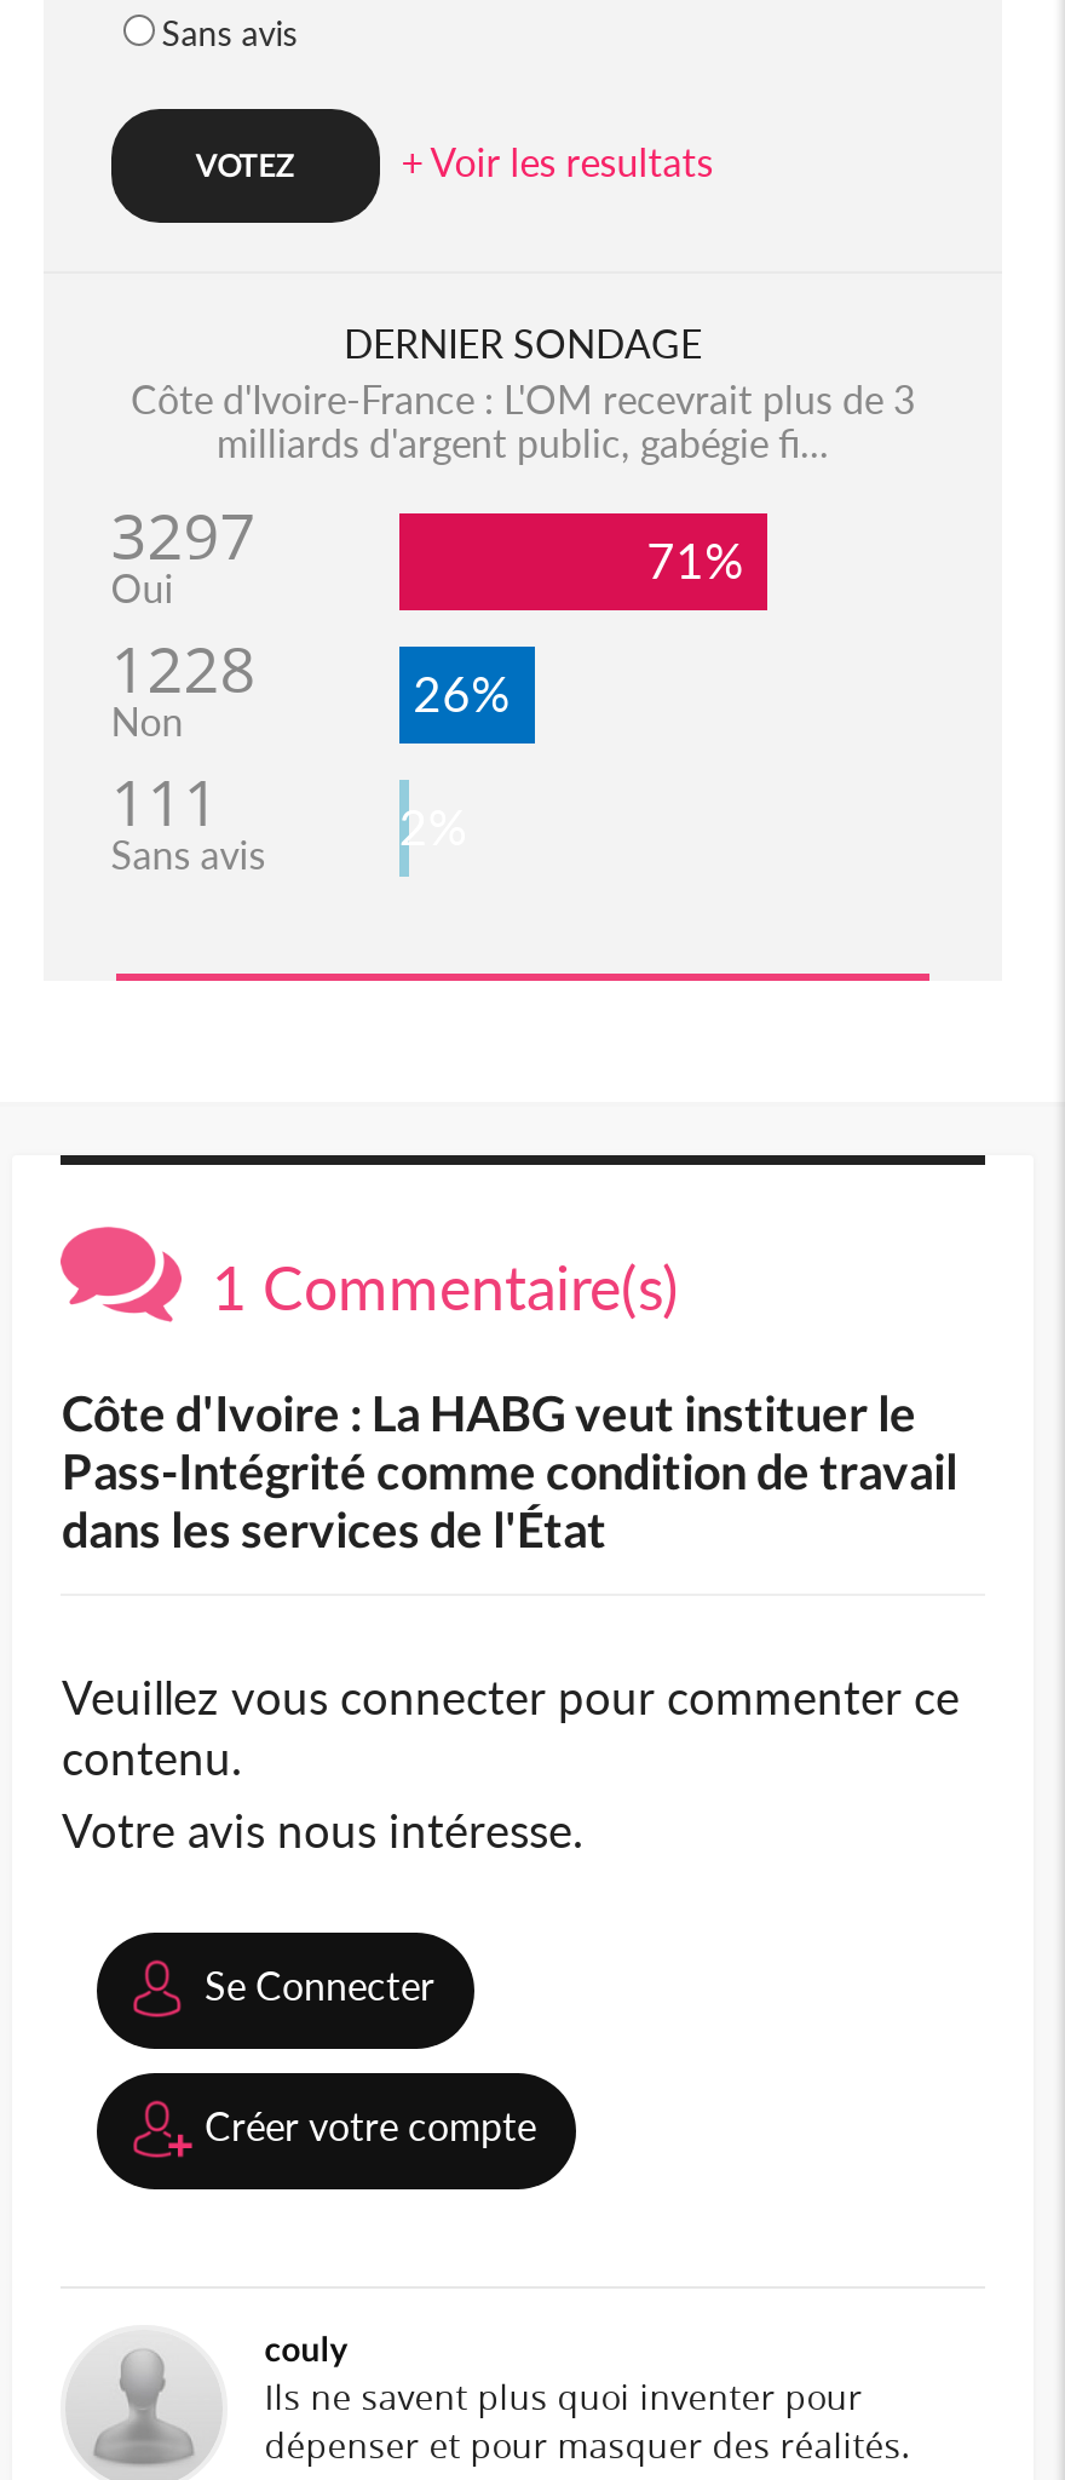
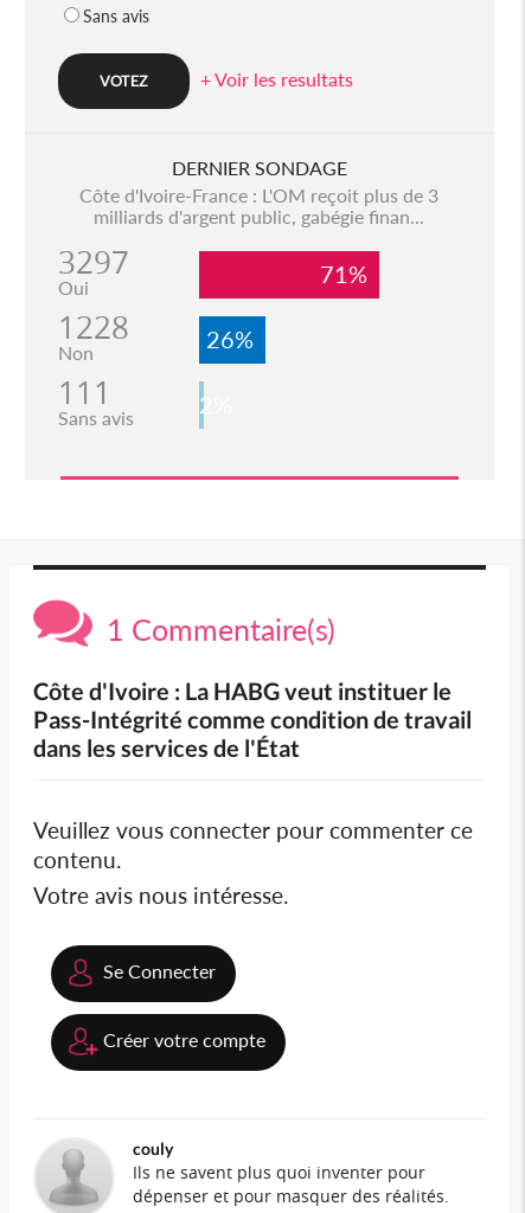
[131,375,915,421] Côte d'Ivoire-France : L'OM recevrait plus de 3 -> [80,184,439,206] Côte d'Ivoire-France : L'OM reçoit plus de 3
[217,419,829,465] milliards d'argent public, gabégie fi... -> [94,205,425,227] milliards d'argent public, gabégie finan...

